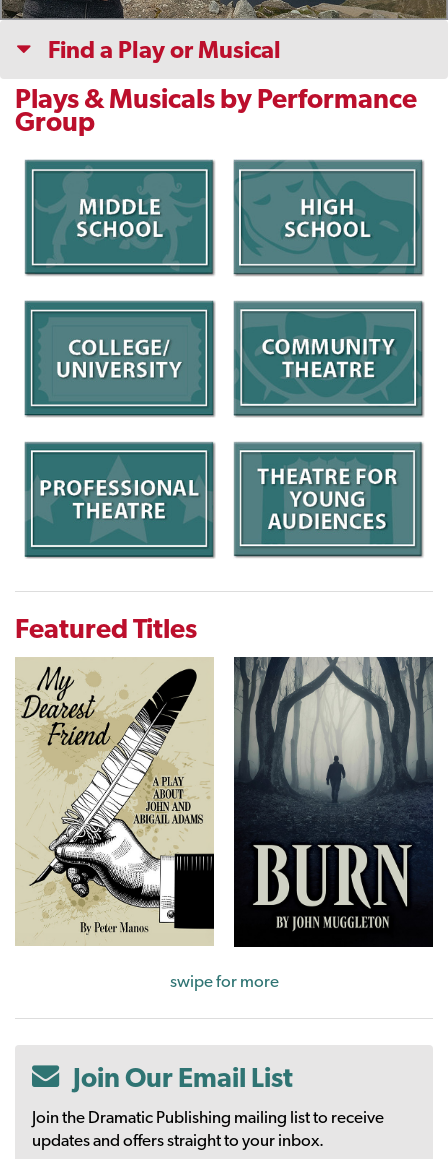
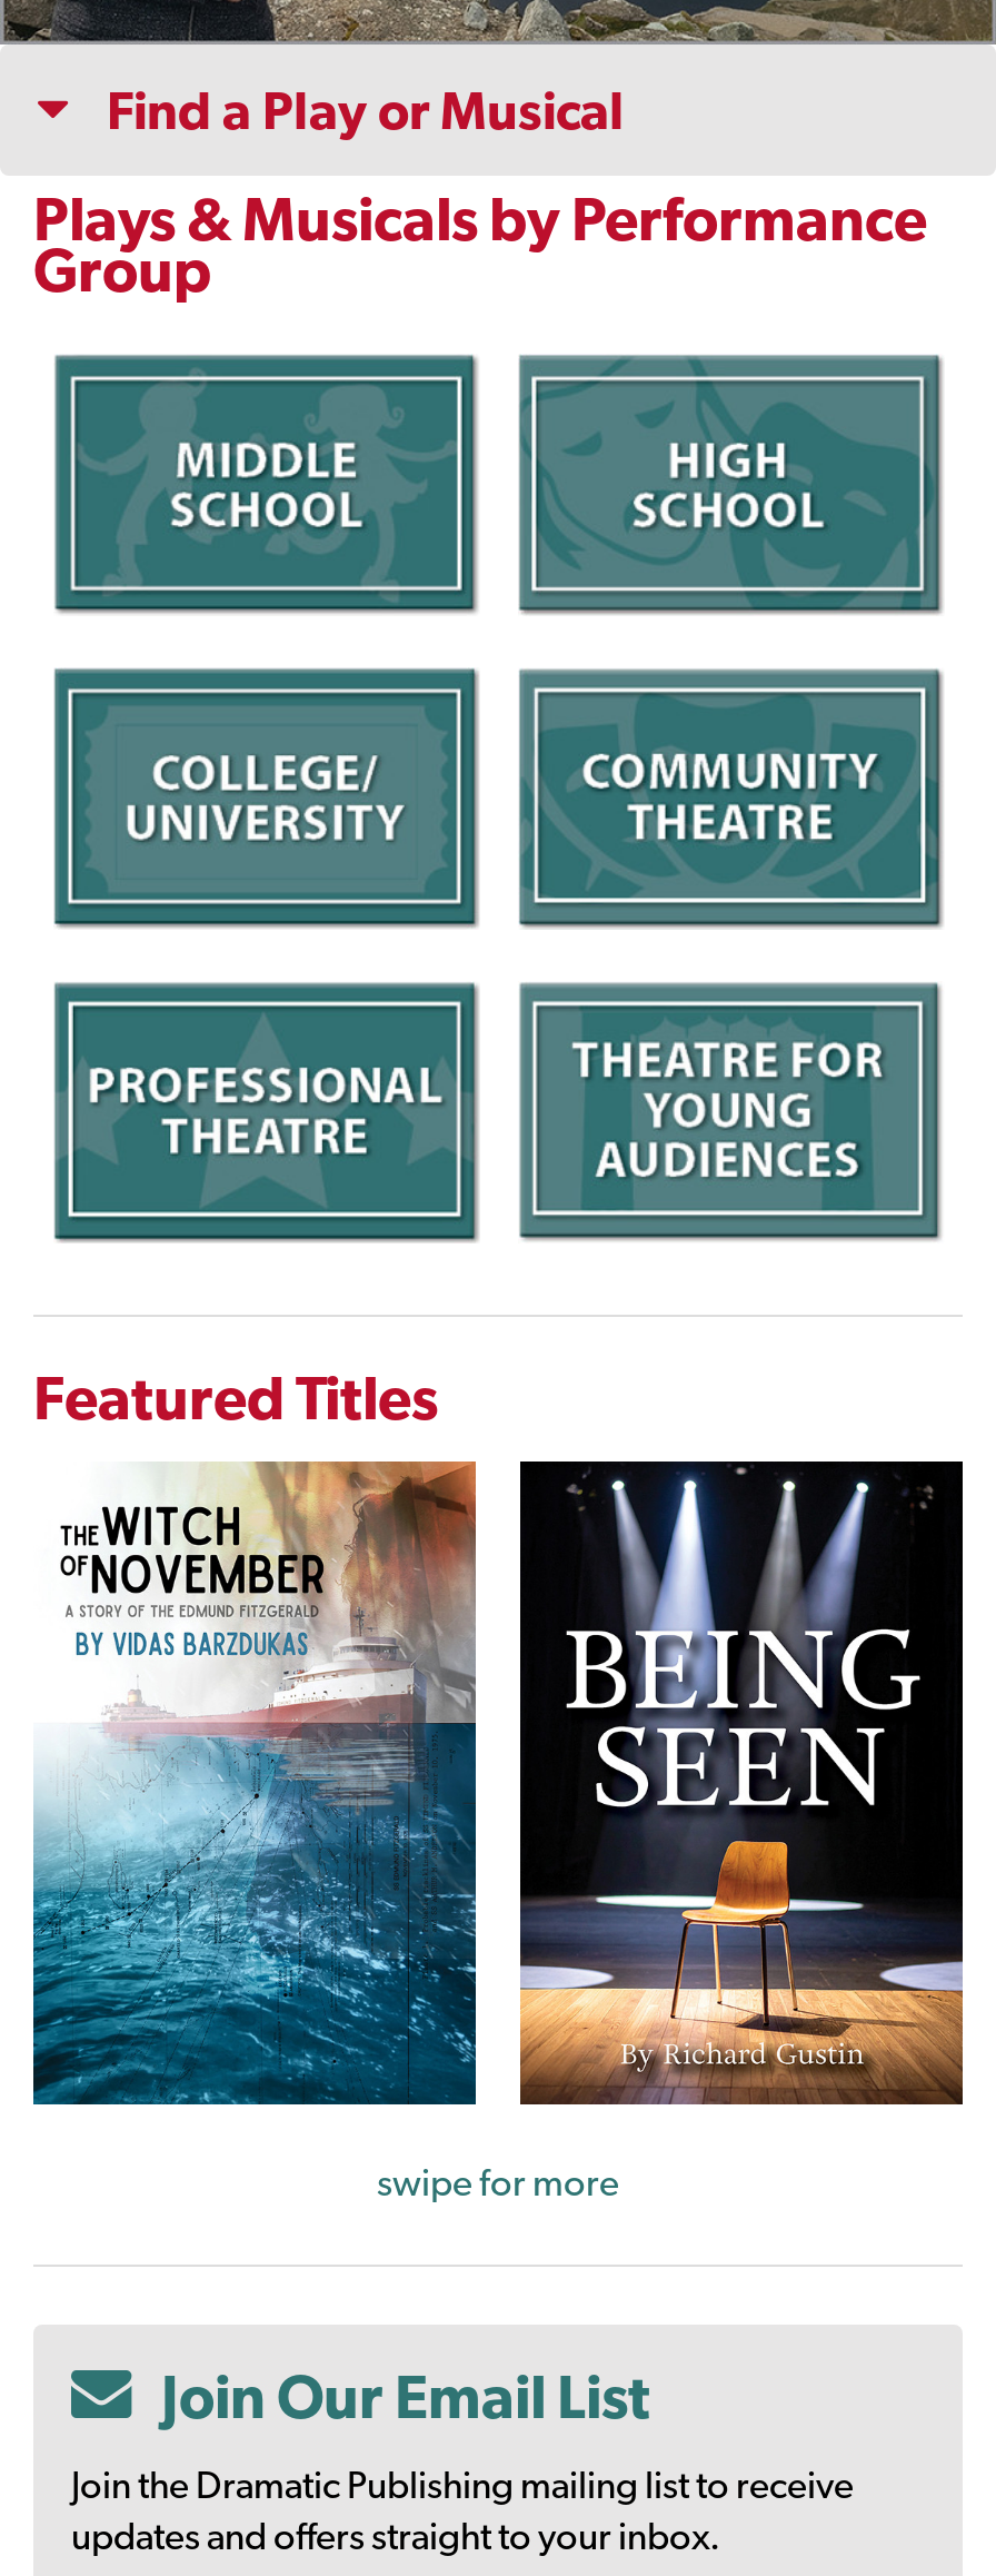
[15,657,215,946] [image] -> [31,1462,478,2107] [image]
[233,656,434,948] [image] -> [518,1459,965,2107] [image]

